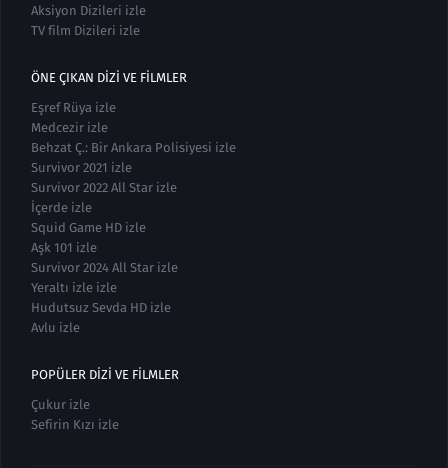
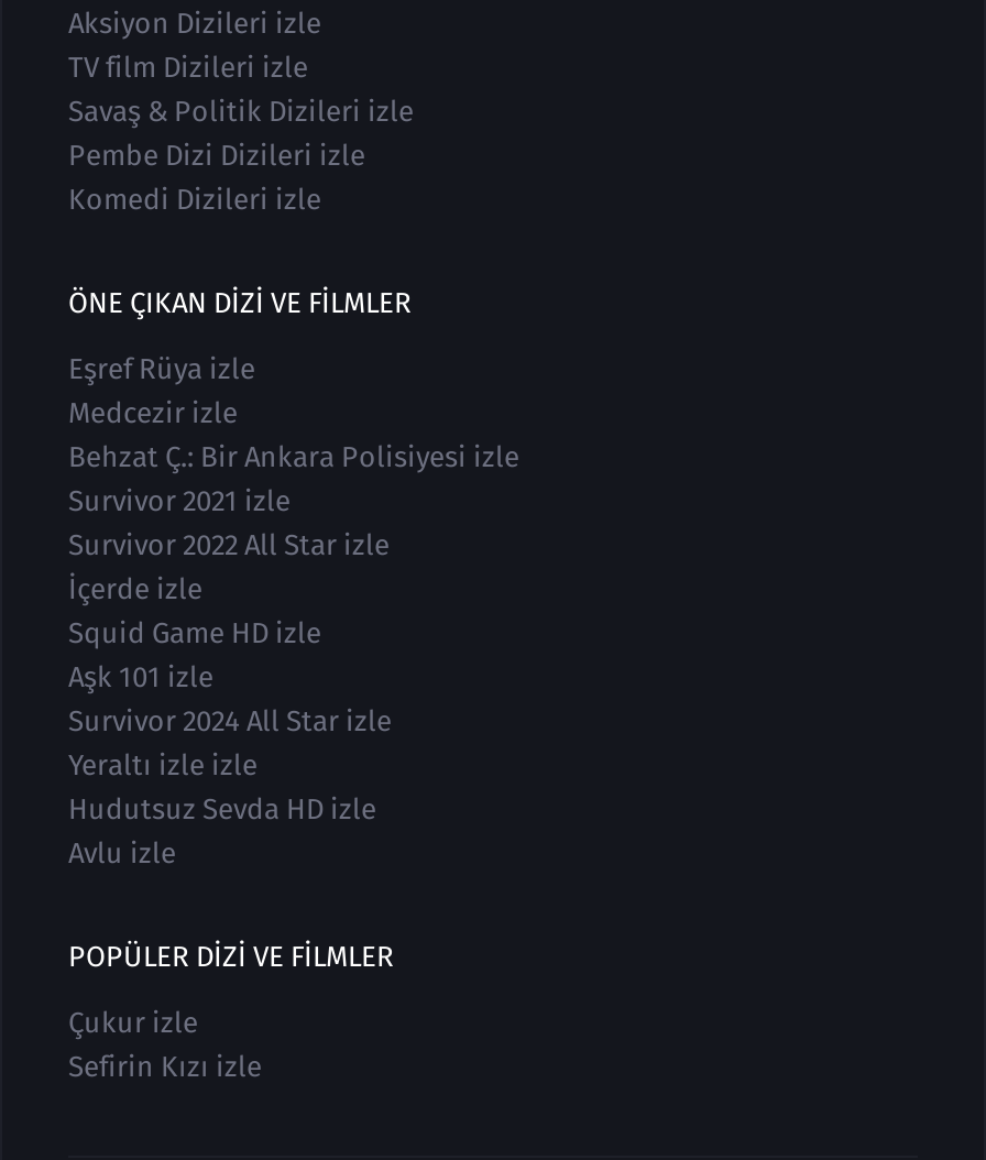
none -> [68,95,414,216] Savaş & Politik Dizileri izle | Pembe Dizi Dizileri izle | Komedi Dizileri izle

